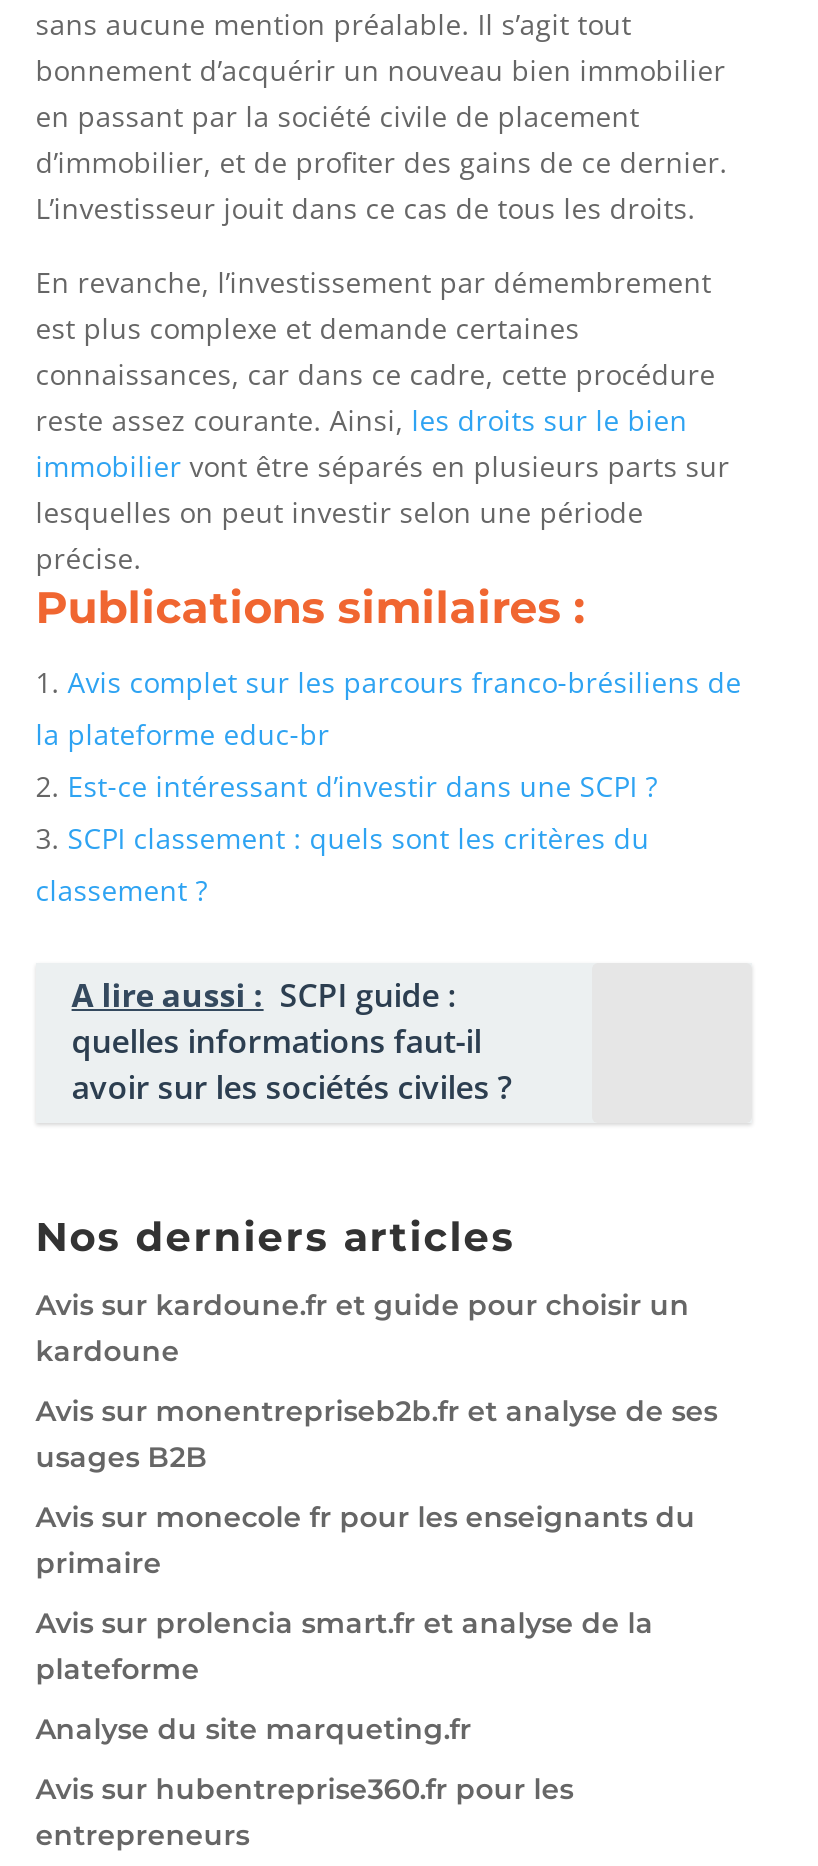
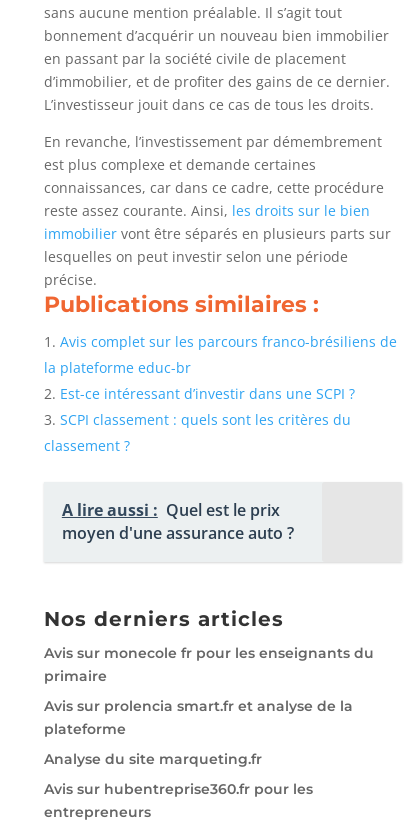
[72,973,512,1109] A lire aussi : SCPI guide : | quelles informations faut-il | avoir sur les sociétés civiles ? -> [62,499,294,544] A lire aussi : Quel est le prix | moyen d'une assurance auto ?
[36,1287,718,1475] Avis sur kardoune.fr et guide pour choisir un | kardoune | Avis sur monentrepriseb2b.fr et analyse de ses | usages B2B -> none

